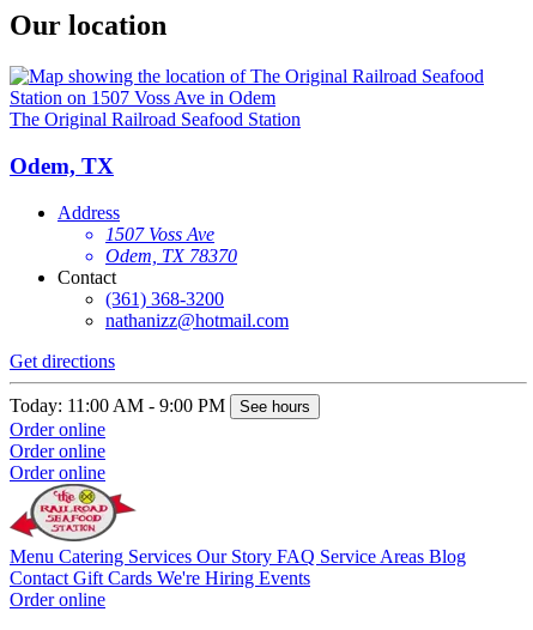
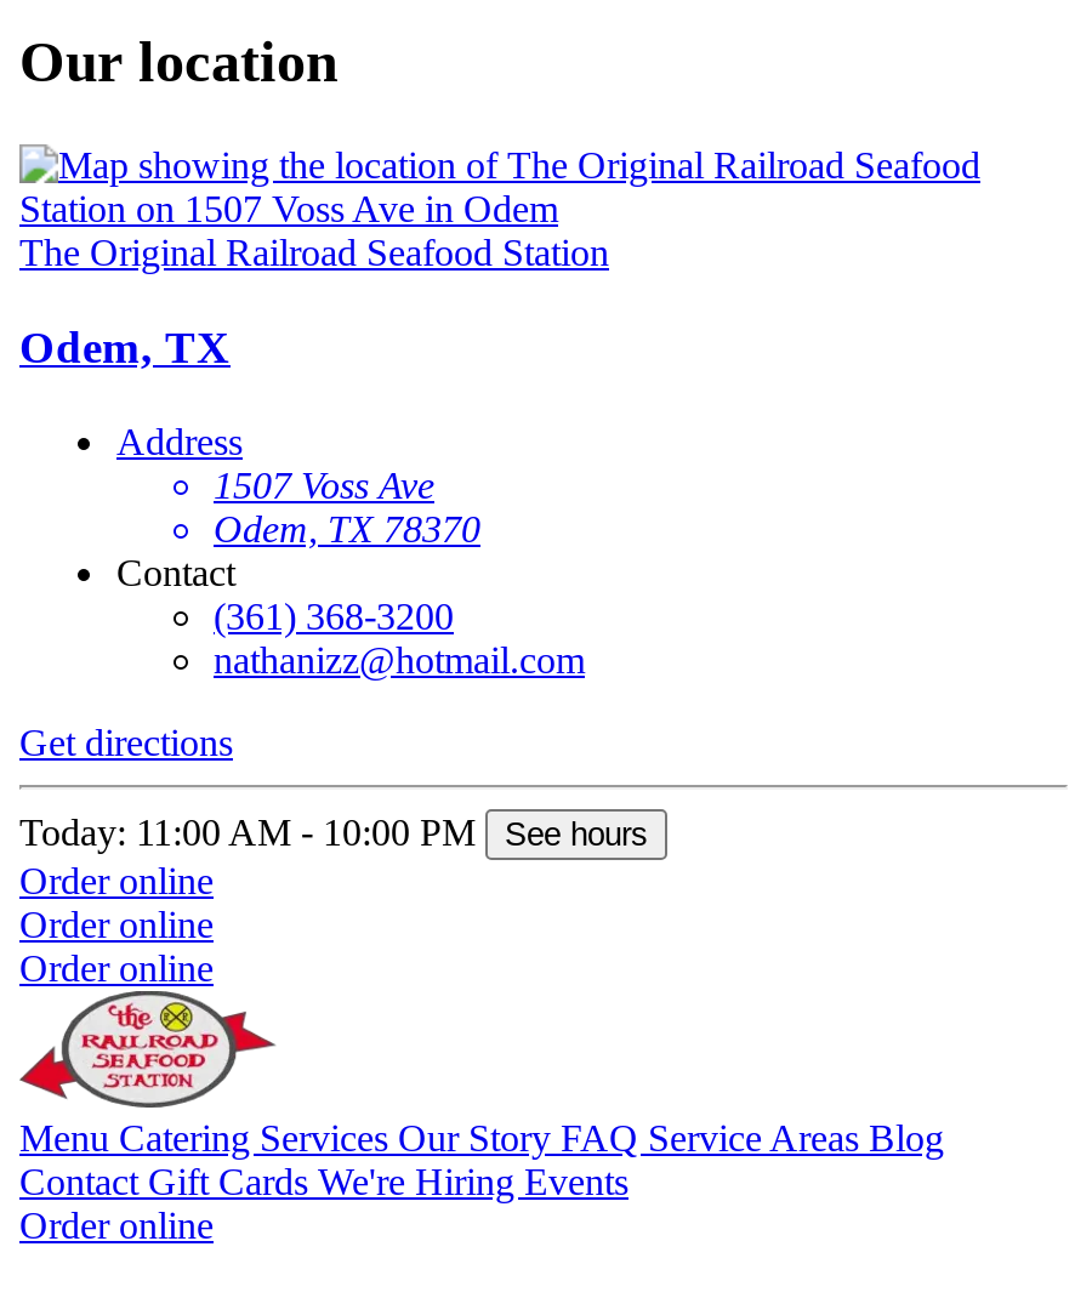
[10,395,310,415] Today: 11:00 AM - 9:00 PM See hours -> [19,811,648,852] Today: 11:00 AM - 10:00 PM See hours

